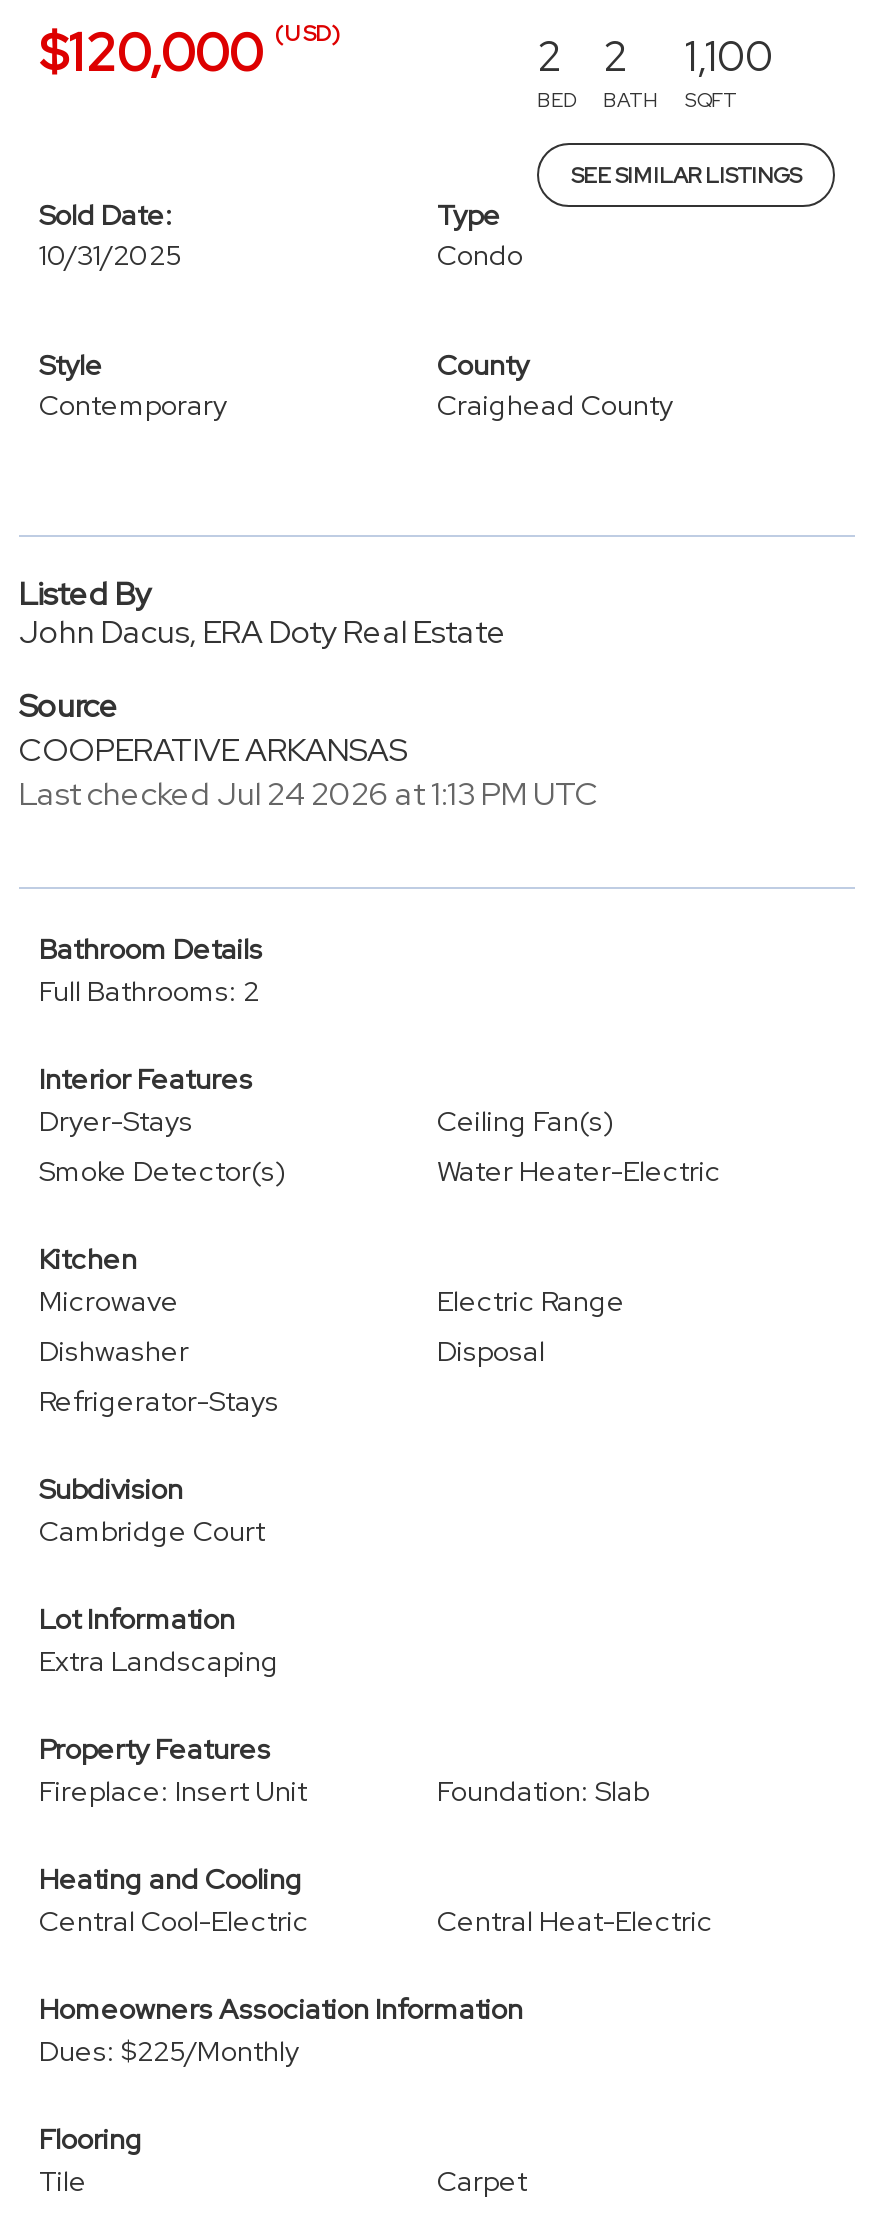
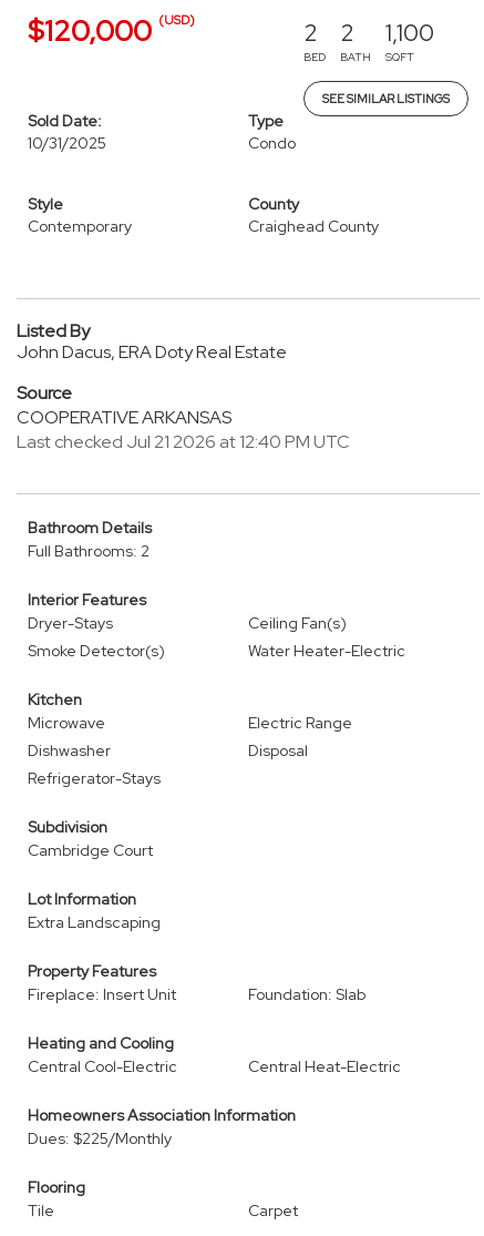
[19,773,599,815] Last checked Jul 24 2026 at 1:13 PM UTC -> [17,430,350,453] Last checked Jul 21 2026 at 12:40 PM UTC

